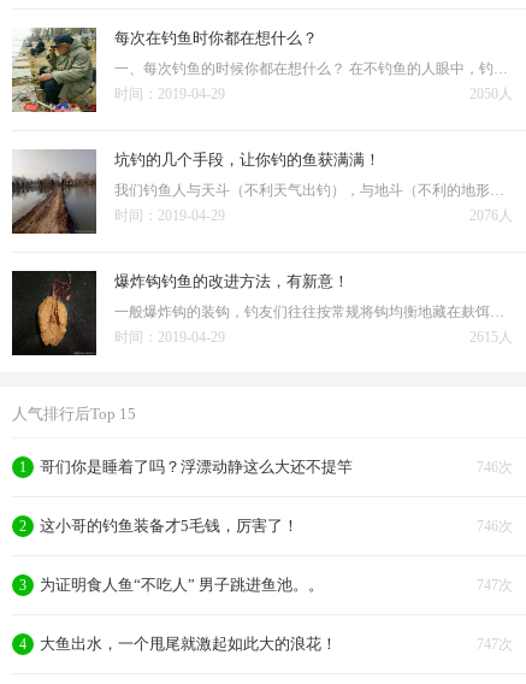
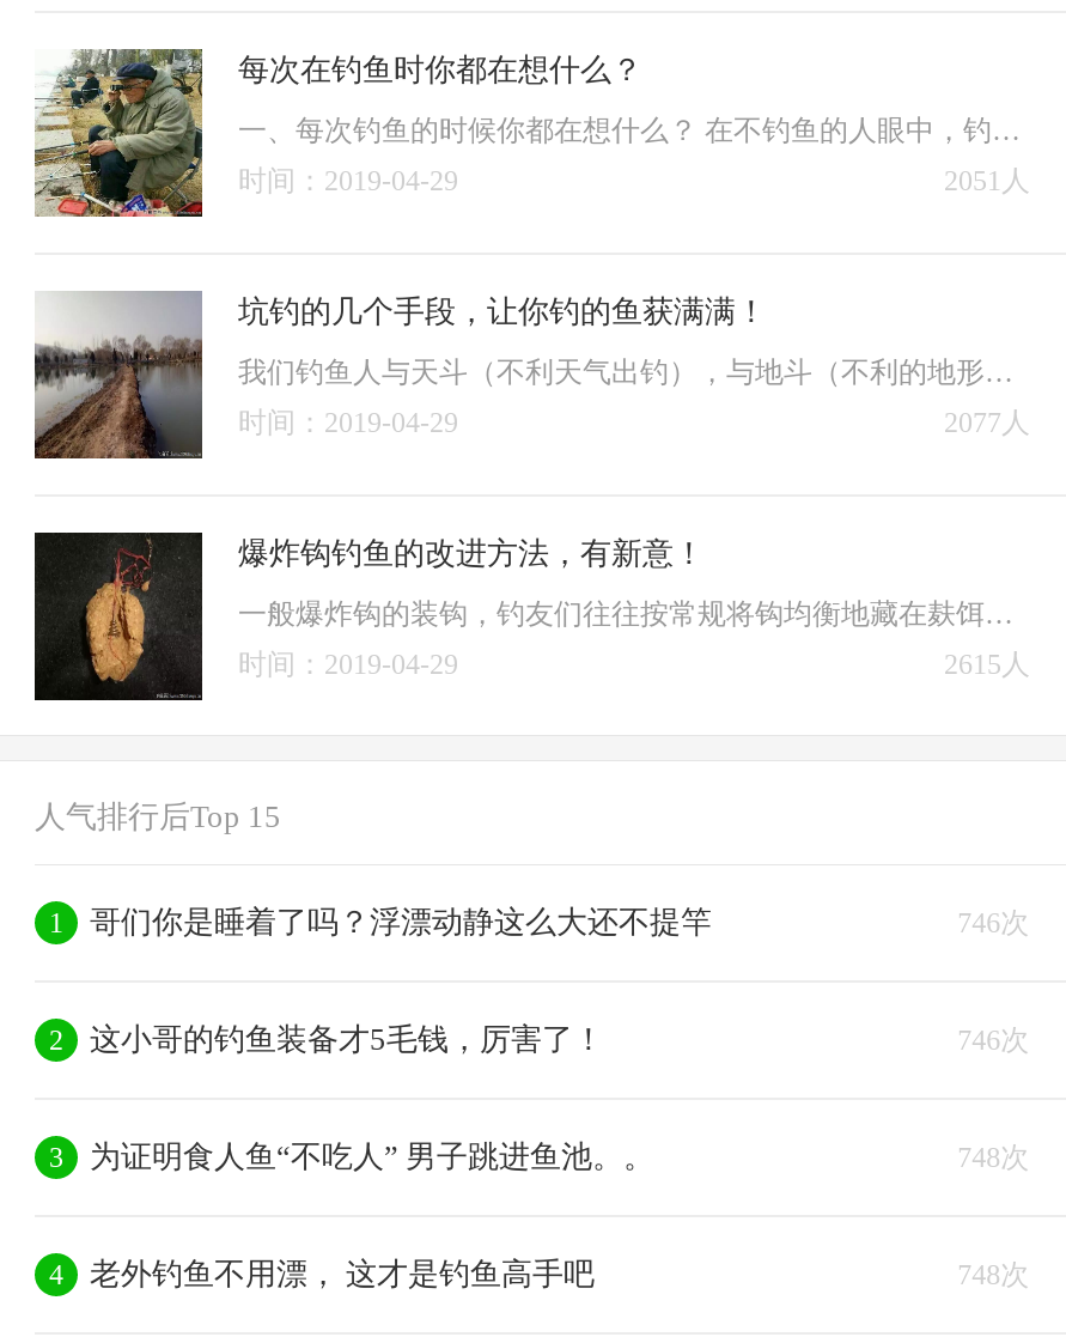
[469,86,513,103] 2050人 -> [944,165,1030,198] 2051人
[469,208,513,224] 2076人 -> [944,407,1030,440] 2077人
[476,577,512,593] 747次 -> [957,1140,1029,1174] 748次
[40,634,337,652] 大鱼出水，一个甩尾就激起如此大的浪花！ -> [90,1255,595,1291] 老外钓鱼不用漂， 这才是钓鱼高手吧
[476,636,512,652] 747次 -> [957,1258,1029,1291] 748次

